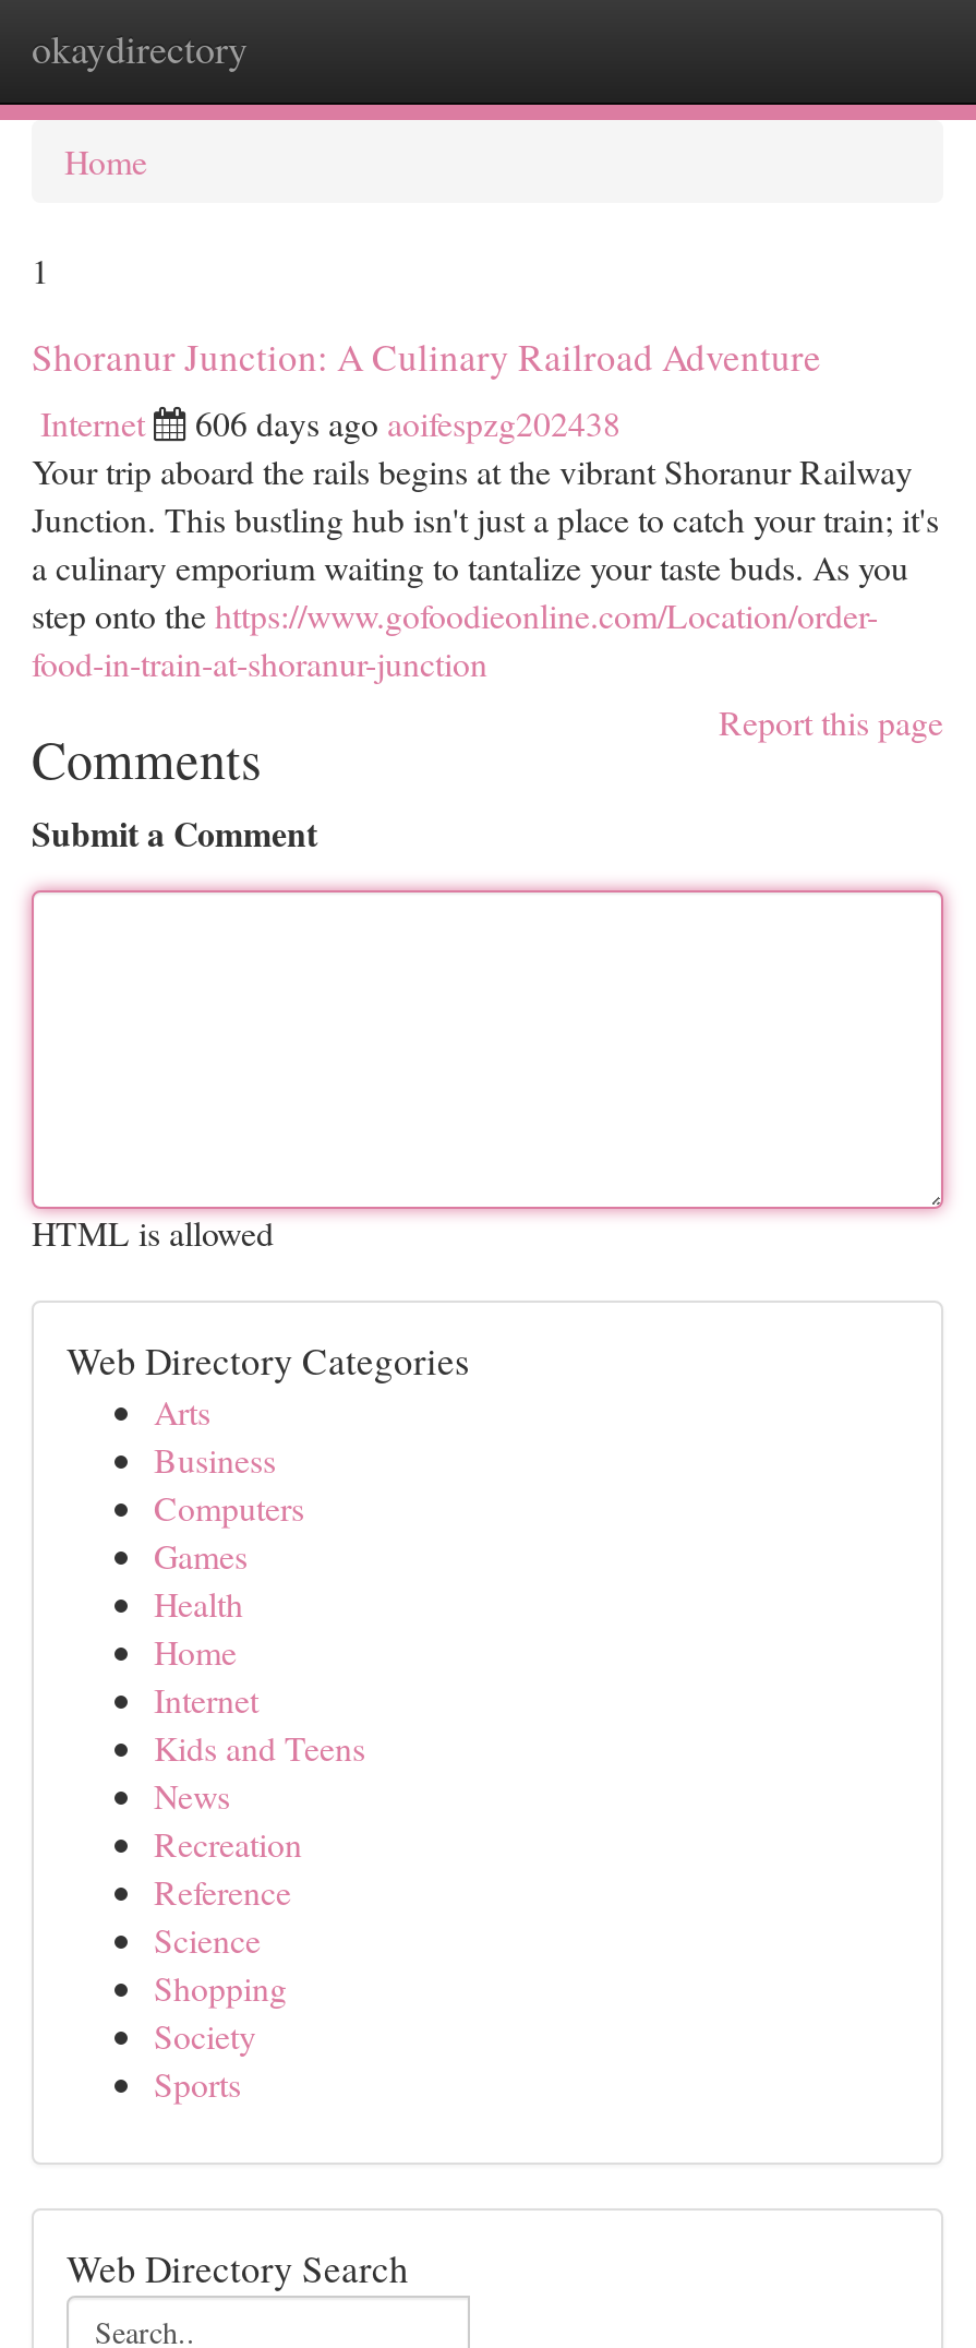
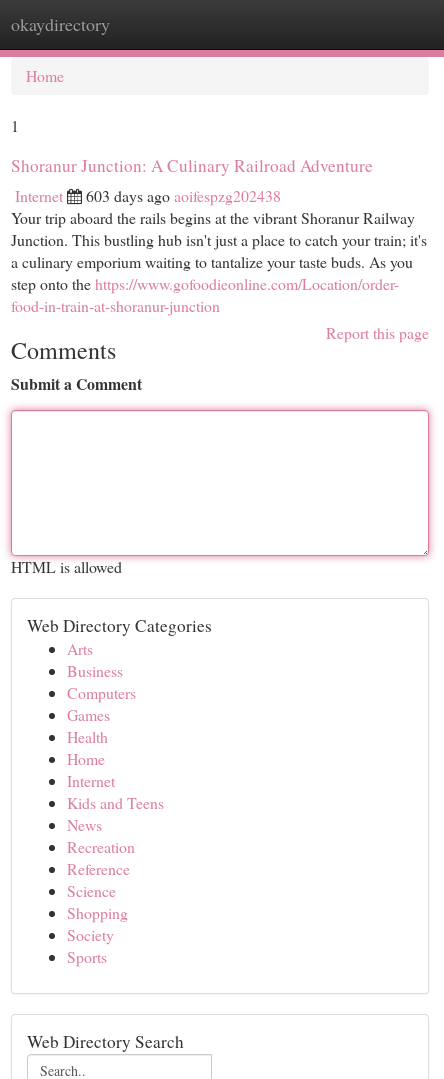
[195,399,620,445] 606 days ago aoifespzg202438 -> [86,185,281,206] 603 days ago aoifespzg202438

